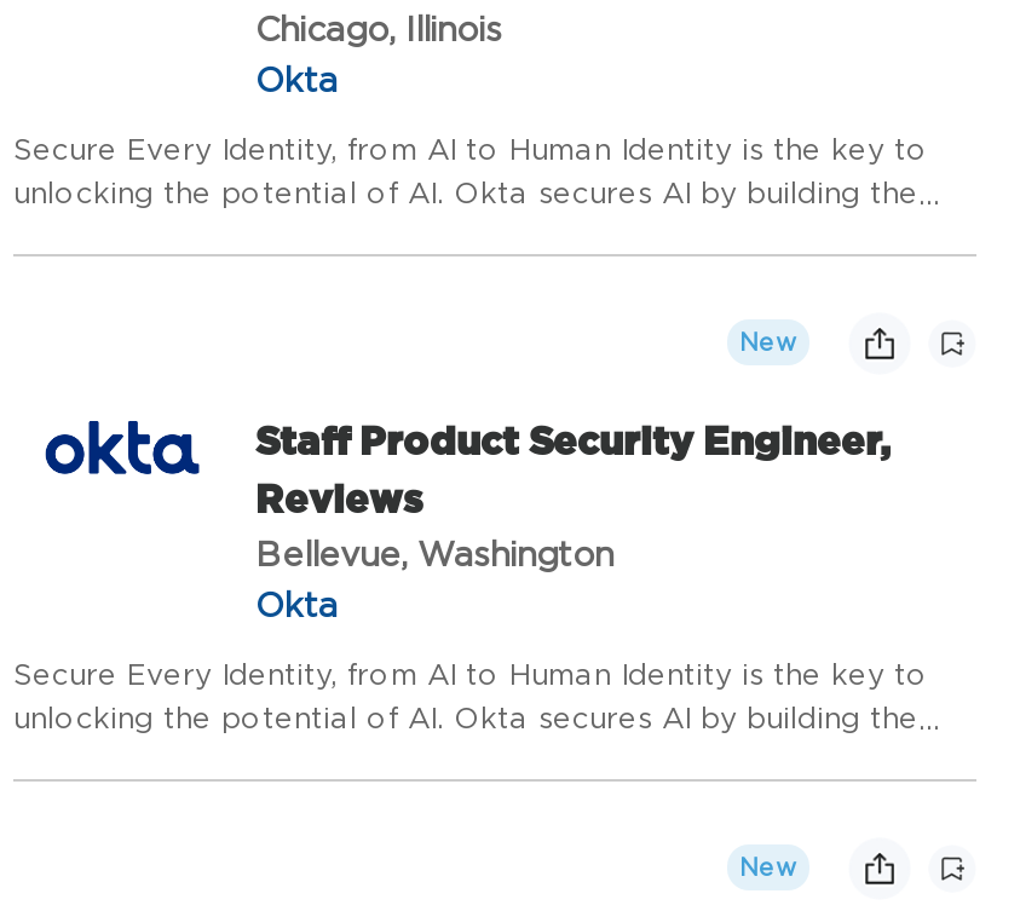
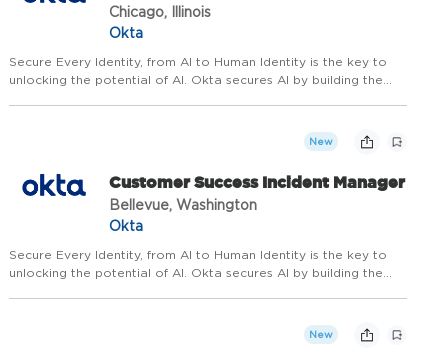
[255,419,892,521] Staff Product Security Engineer, | Reviews -> [109,173,405,191] Customer Success Incident Manager

